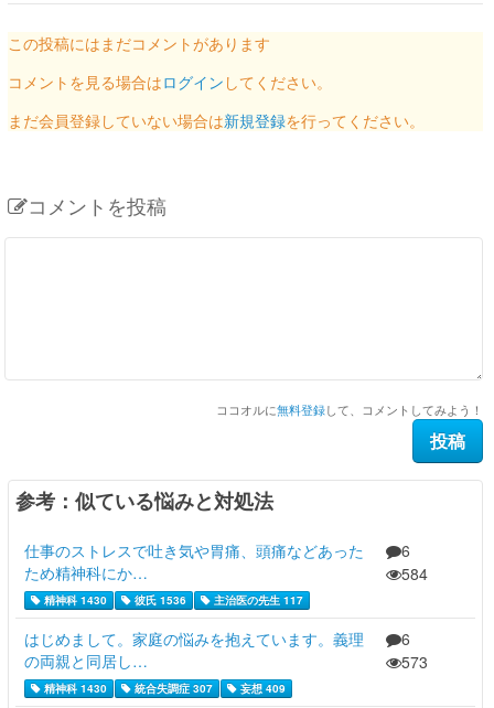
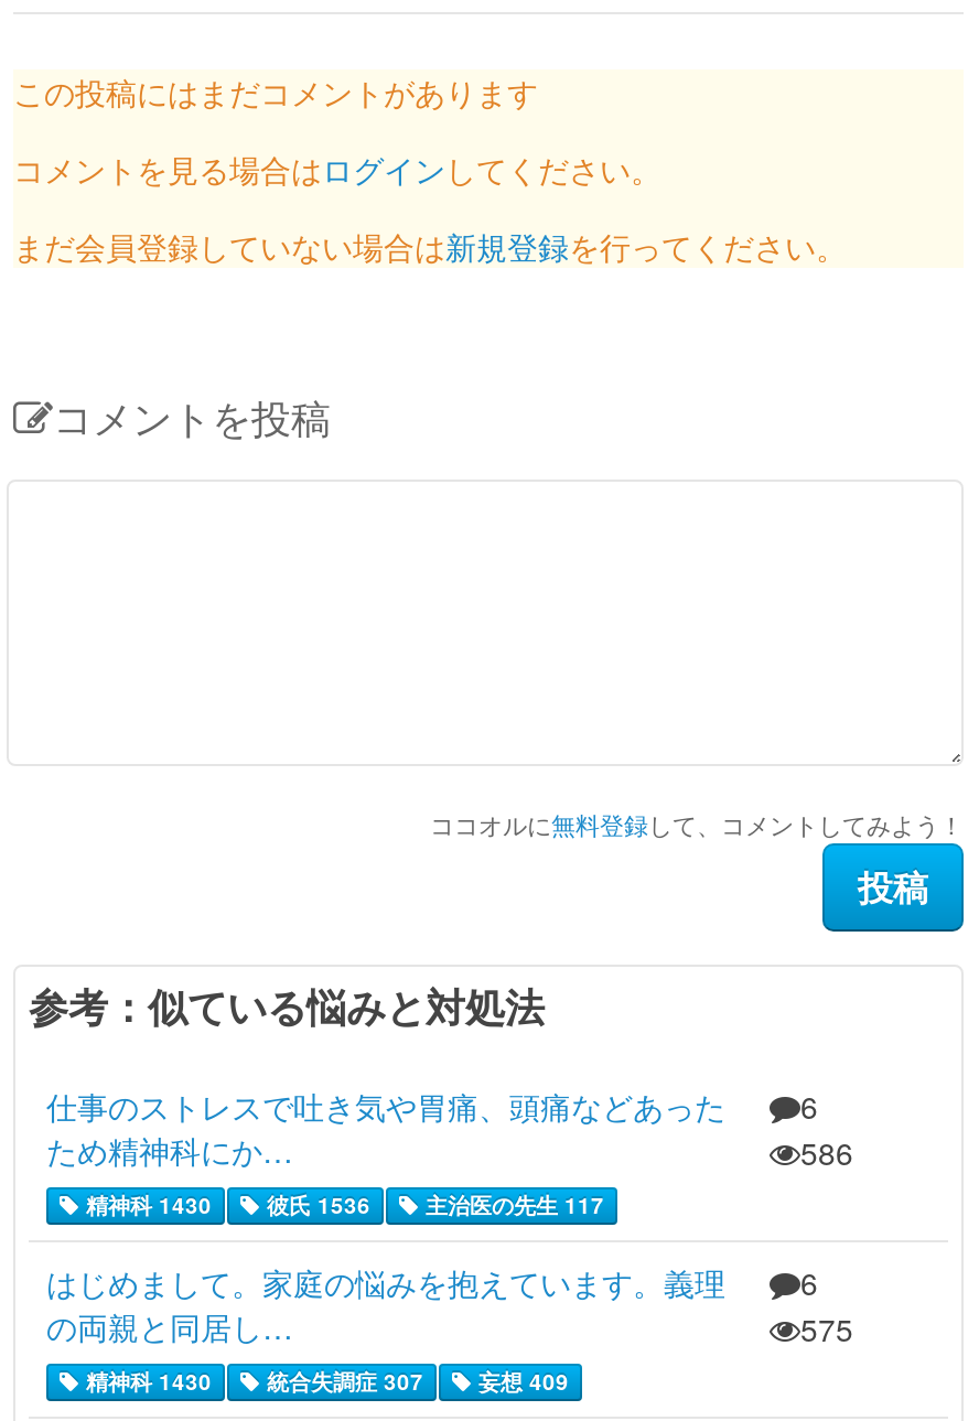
[401,563,428,585] 584 -> [800,1131,853,1175] 586
[401,651,428,673] 573 -> [800,1307,853,1351] 575

